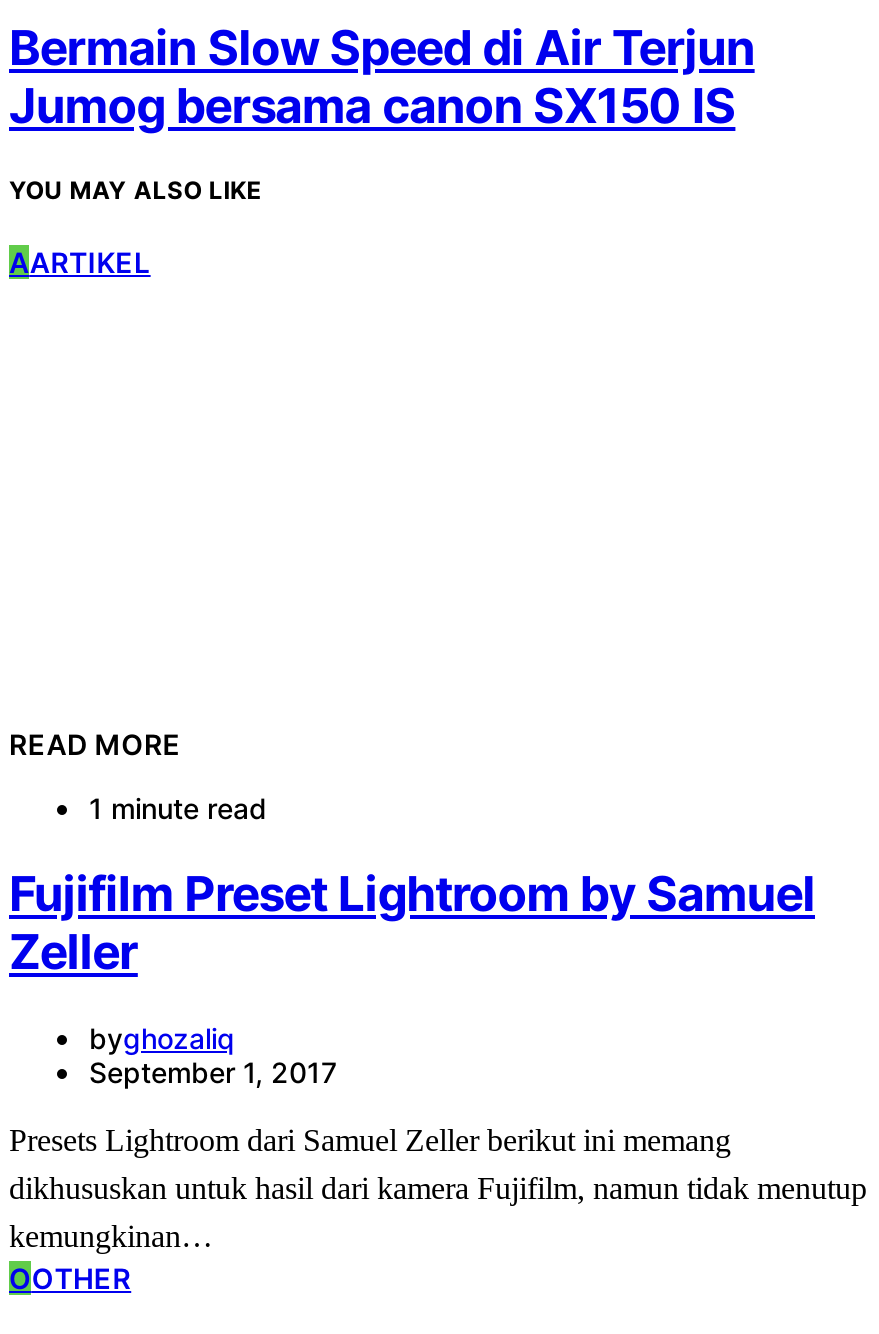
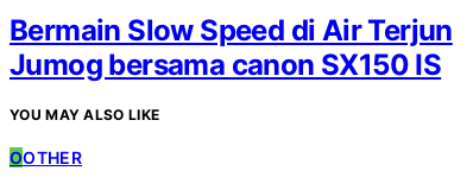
[9,245,151,279] AARTIKEL -> none
[9,727,867,1253] READ MORE | 1 minute read | Fujifilm Preset Lightroom by Samuel | Zeller | byghozaliq | September 1, 2017 | Presets Lightroom dari Samuel Zeller berikut ini memang | dikhususkan untuk hasil dari kamera Fujifilm, namun tidak menutup | kemungkinan… -> none

